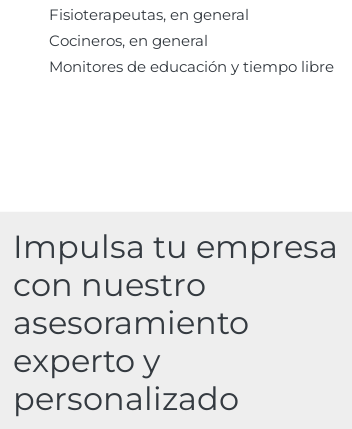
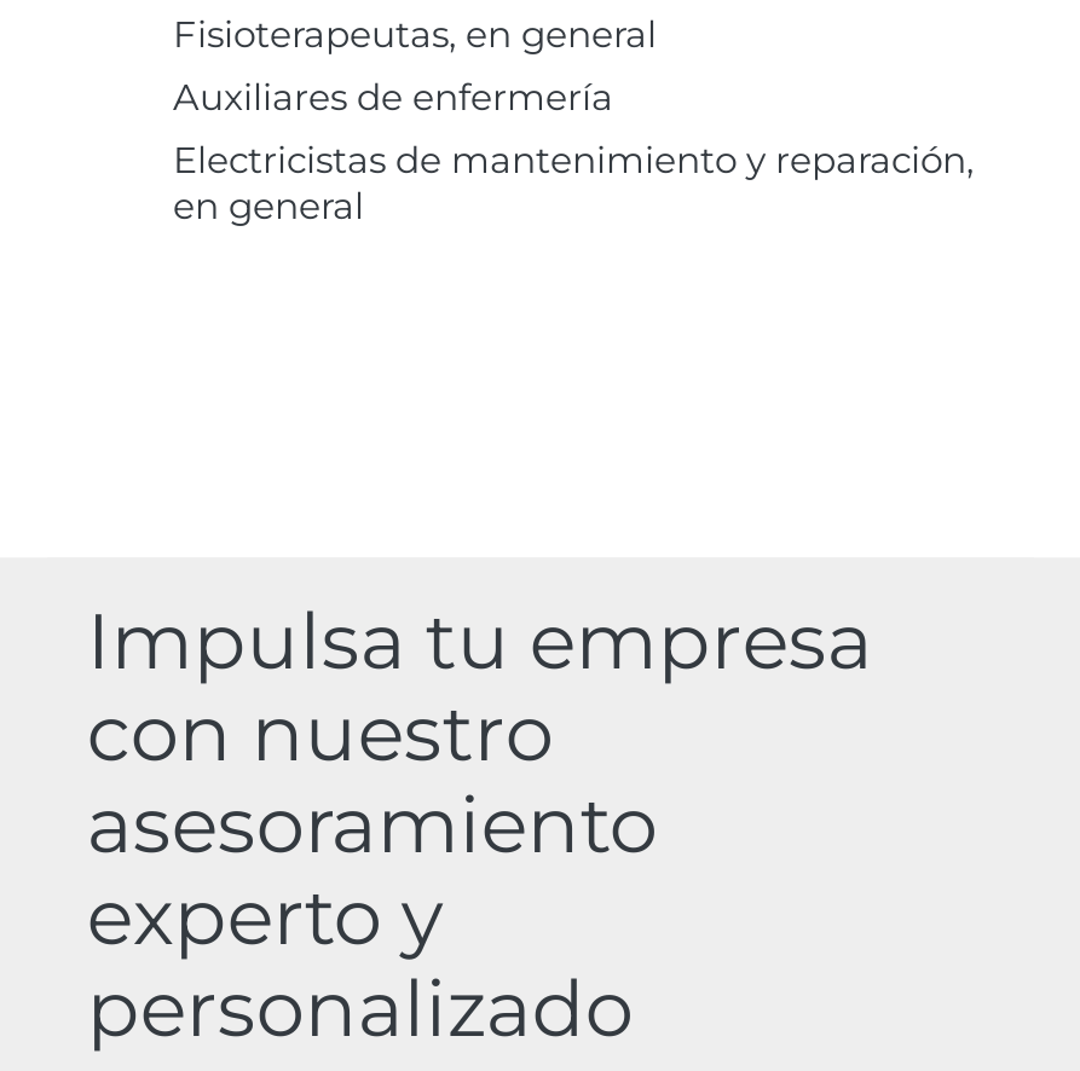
[49,31,334,76] Cocineros, en general | Monitores de educación y tiempo libre -> [173,74,974,229] Auxiliares de enfermería | Electricistas de mantenimiento y reparación, | en general

